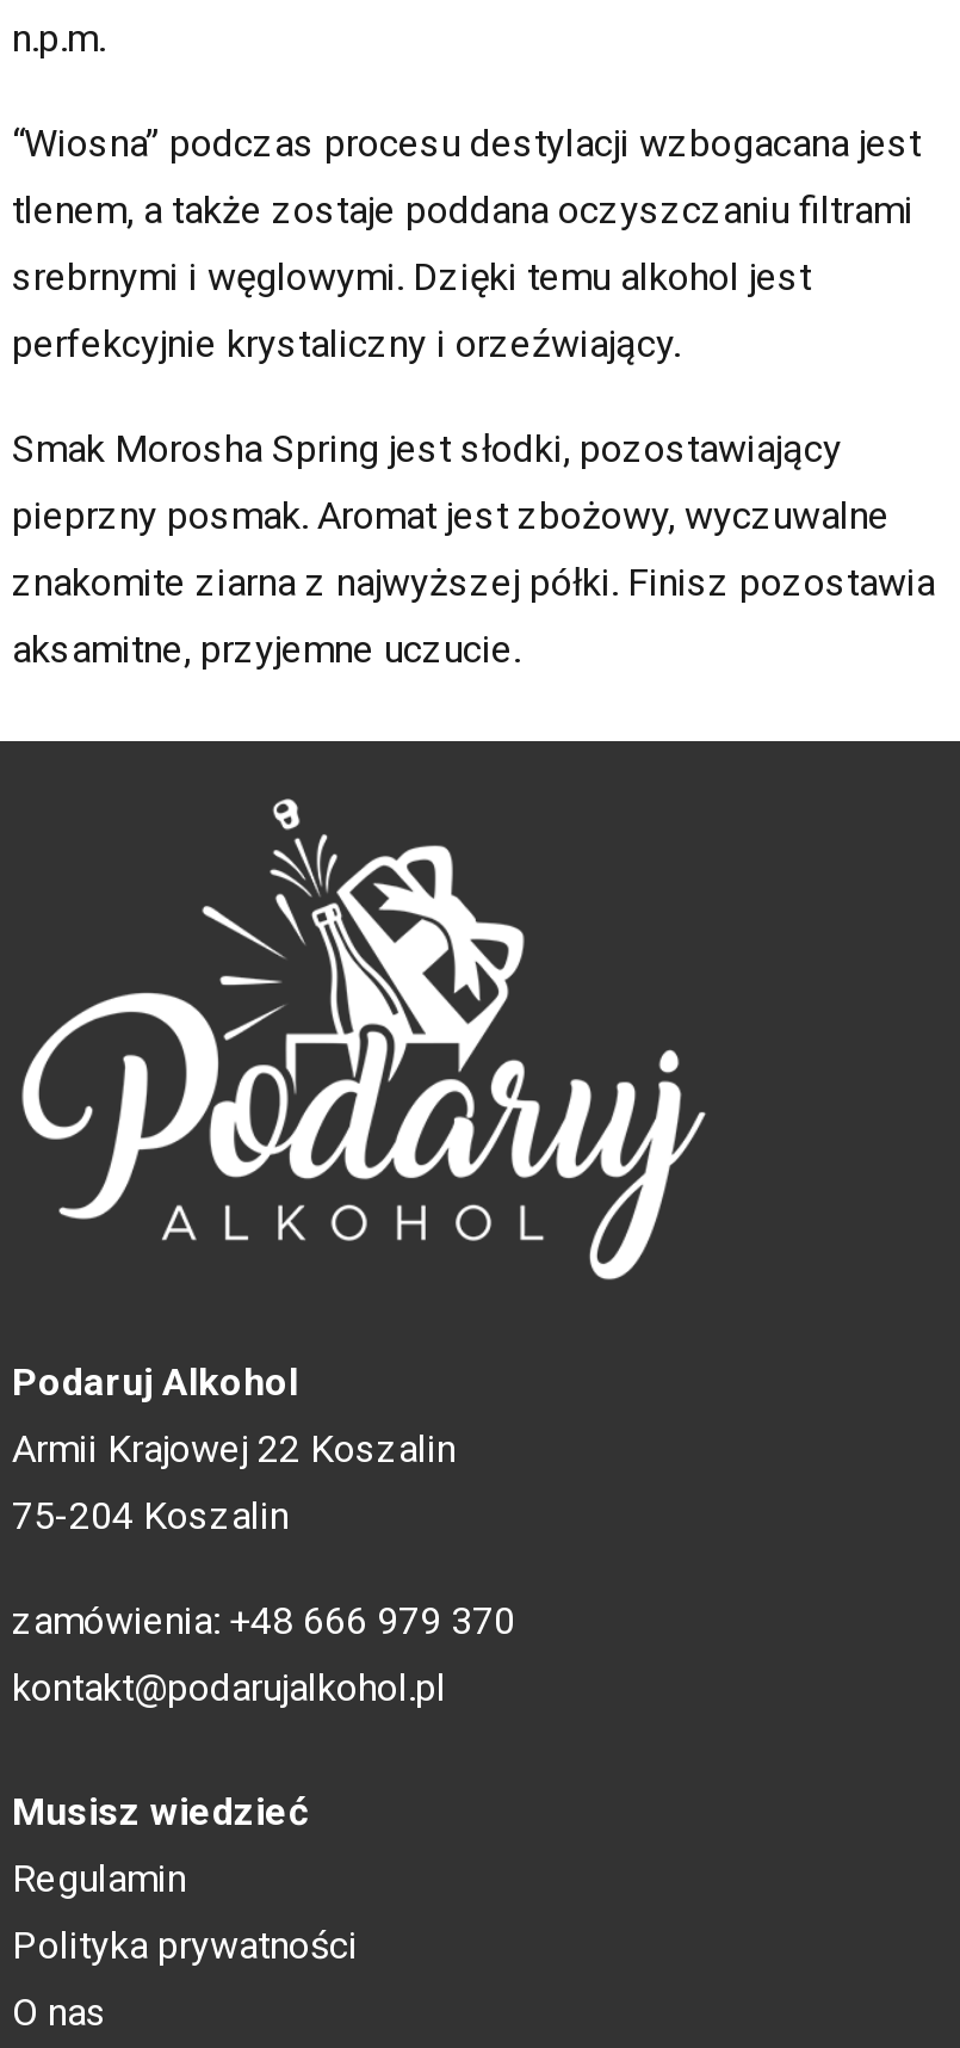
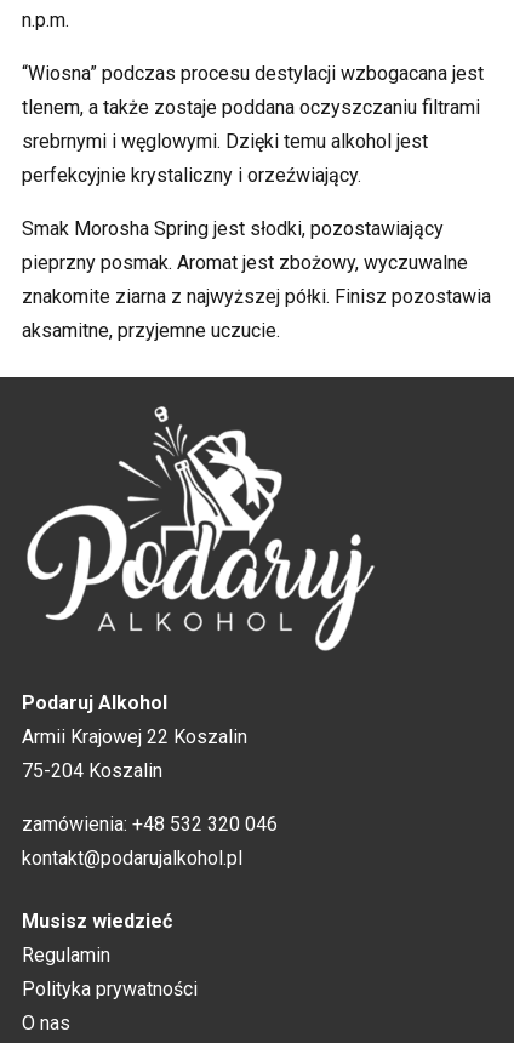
[12,1598,515,1643] zamówienia: +48 666 979 370 -> [22,813,278,836] zamówienia: +48 532 320 046

